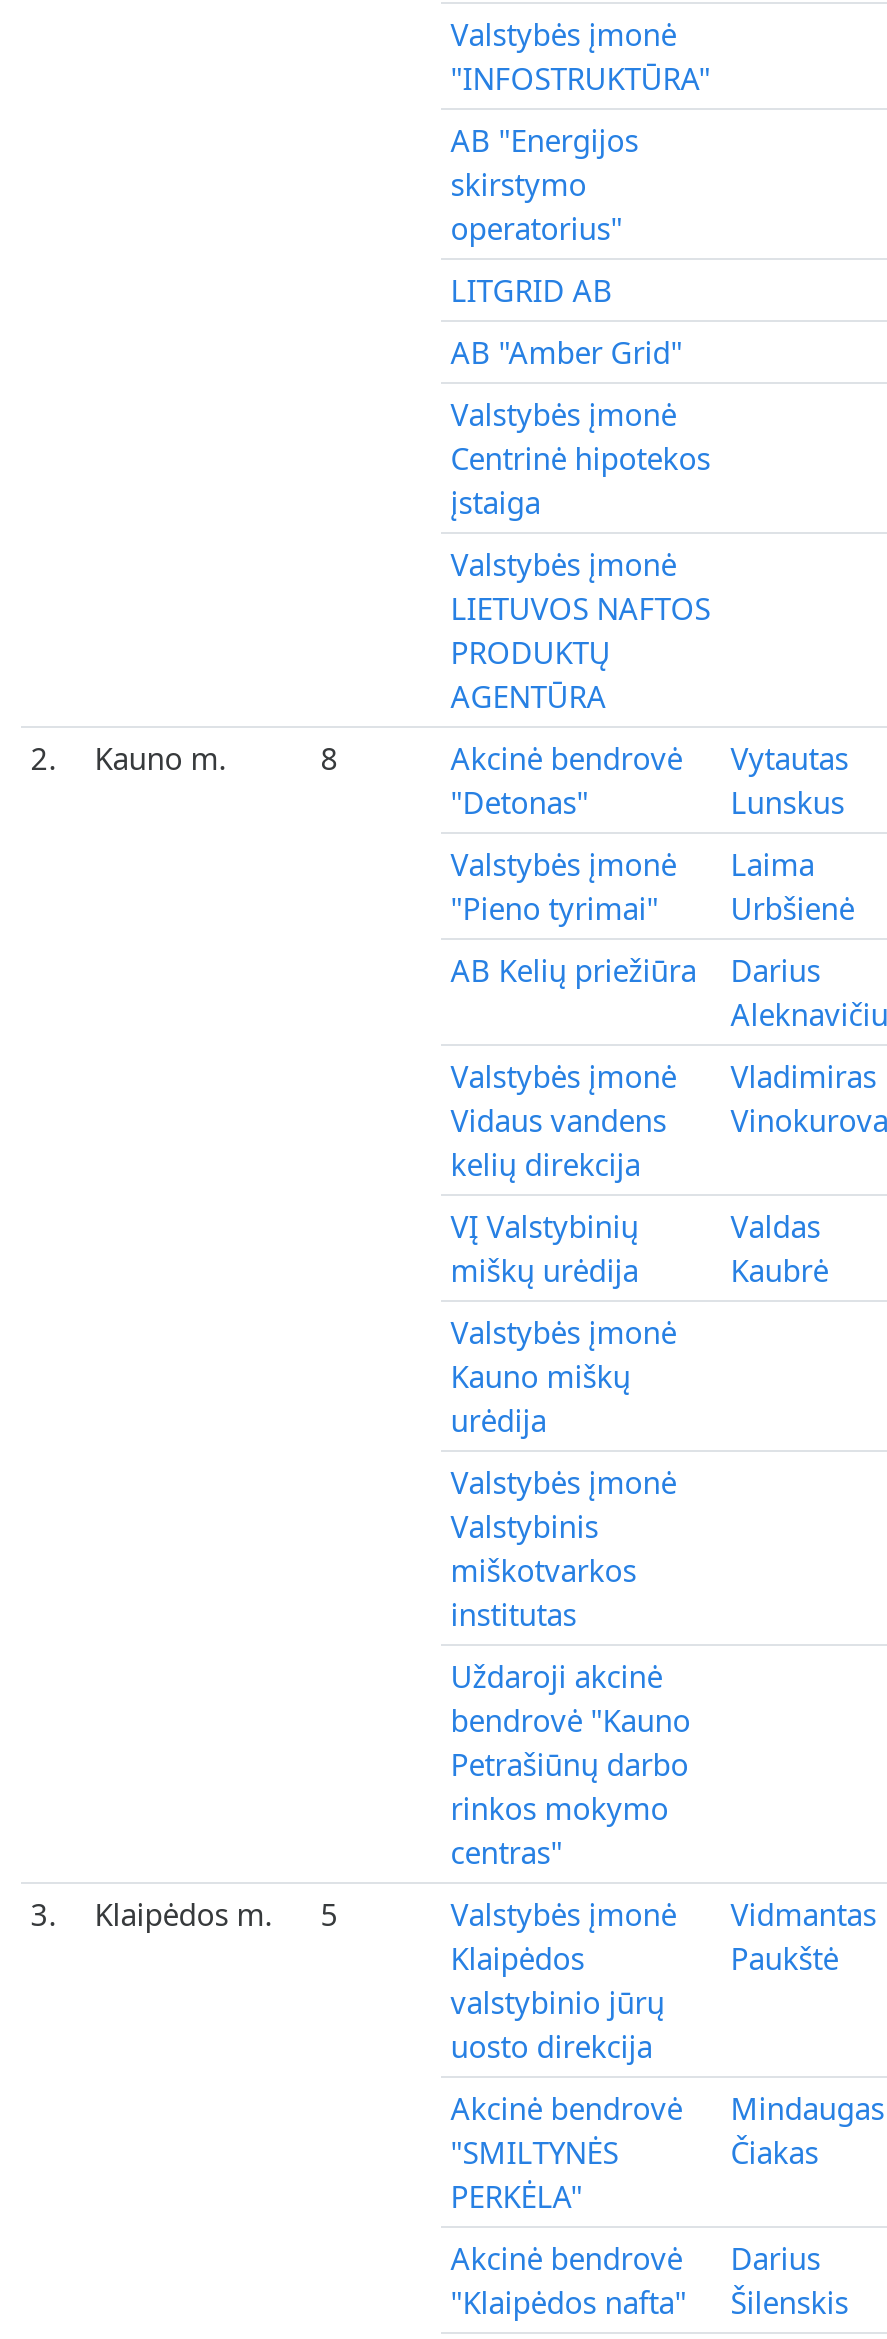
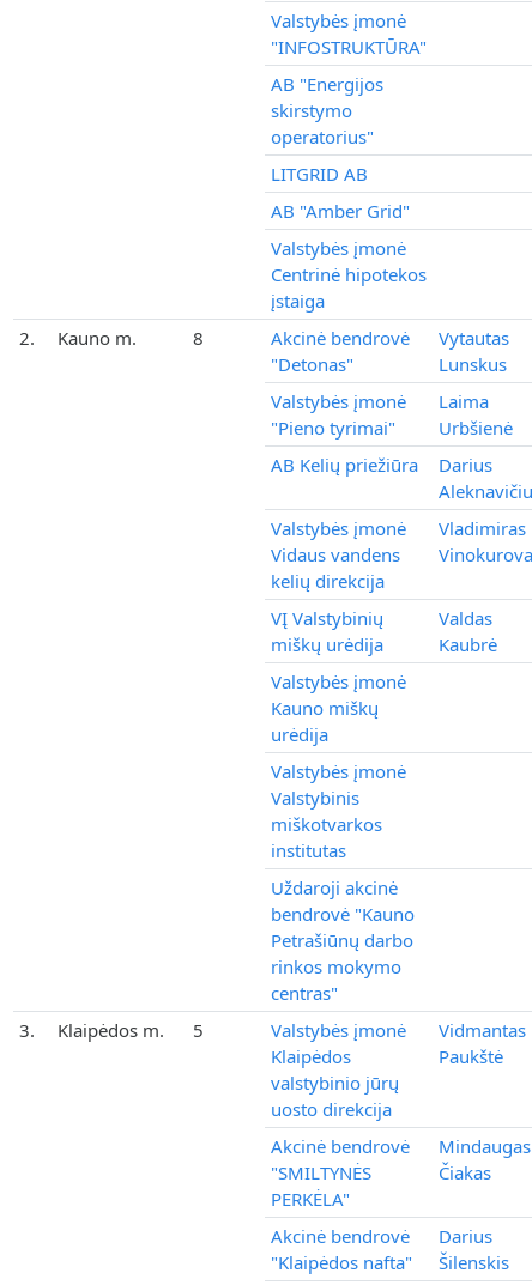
[451,545,711,717] Valstybės įmonė | LIETUVOS NAFTOS | PRODUKTŲ | AGENTŪRA -> none

